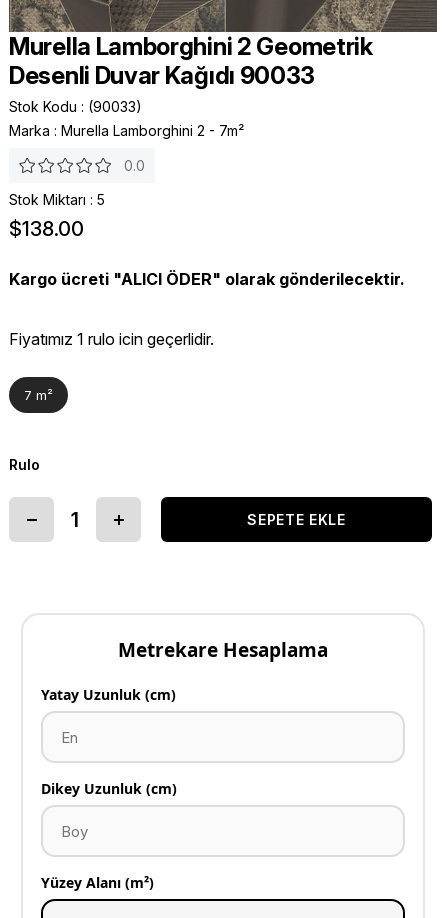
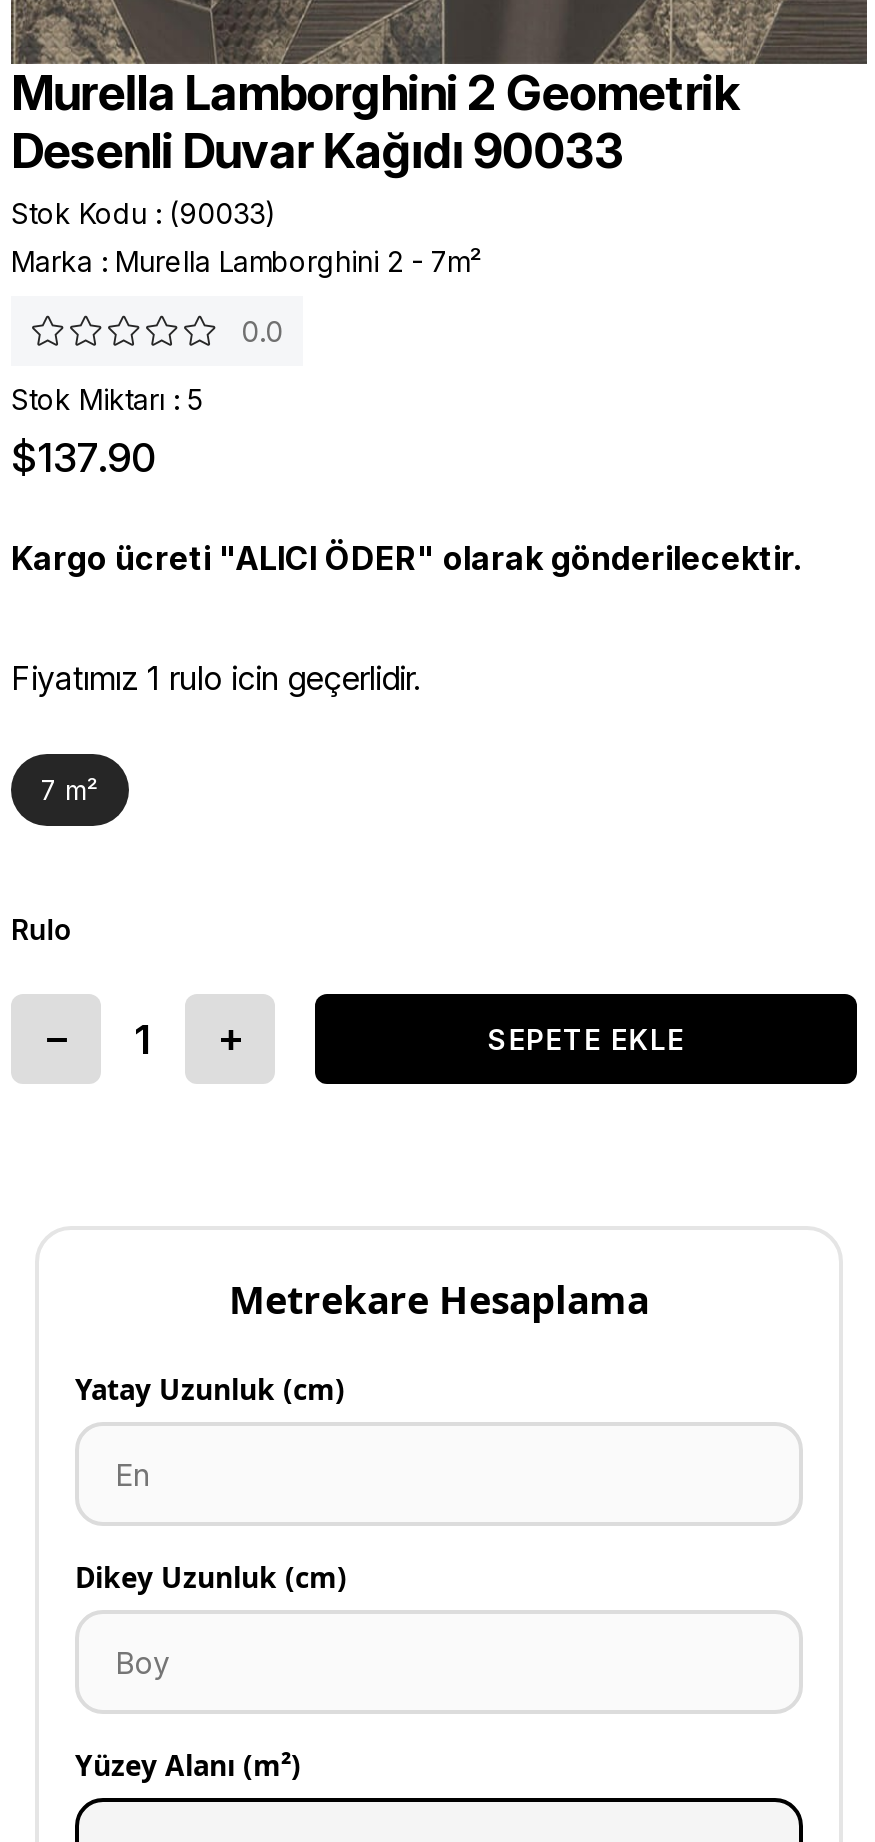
[9,217,84,241] $138.00 -> [11,434,157,482] $137.90

